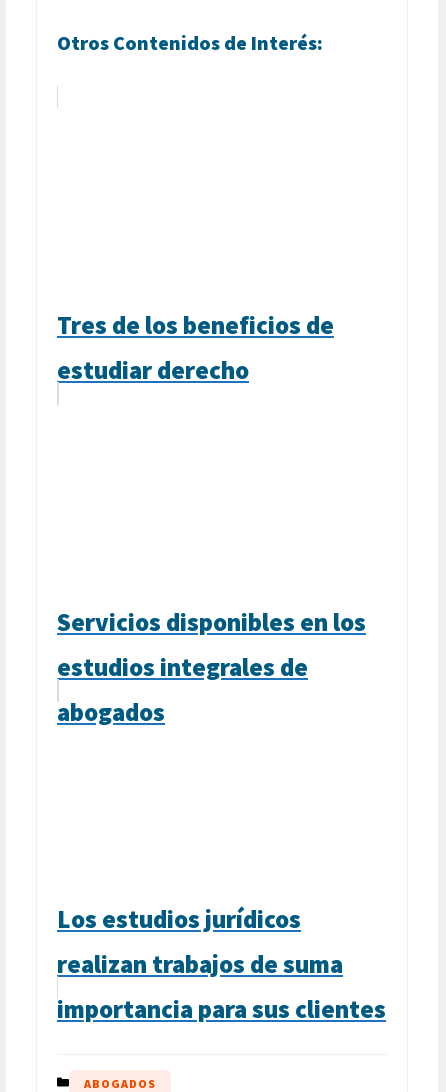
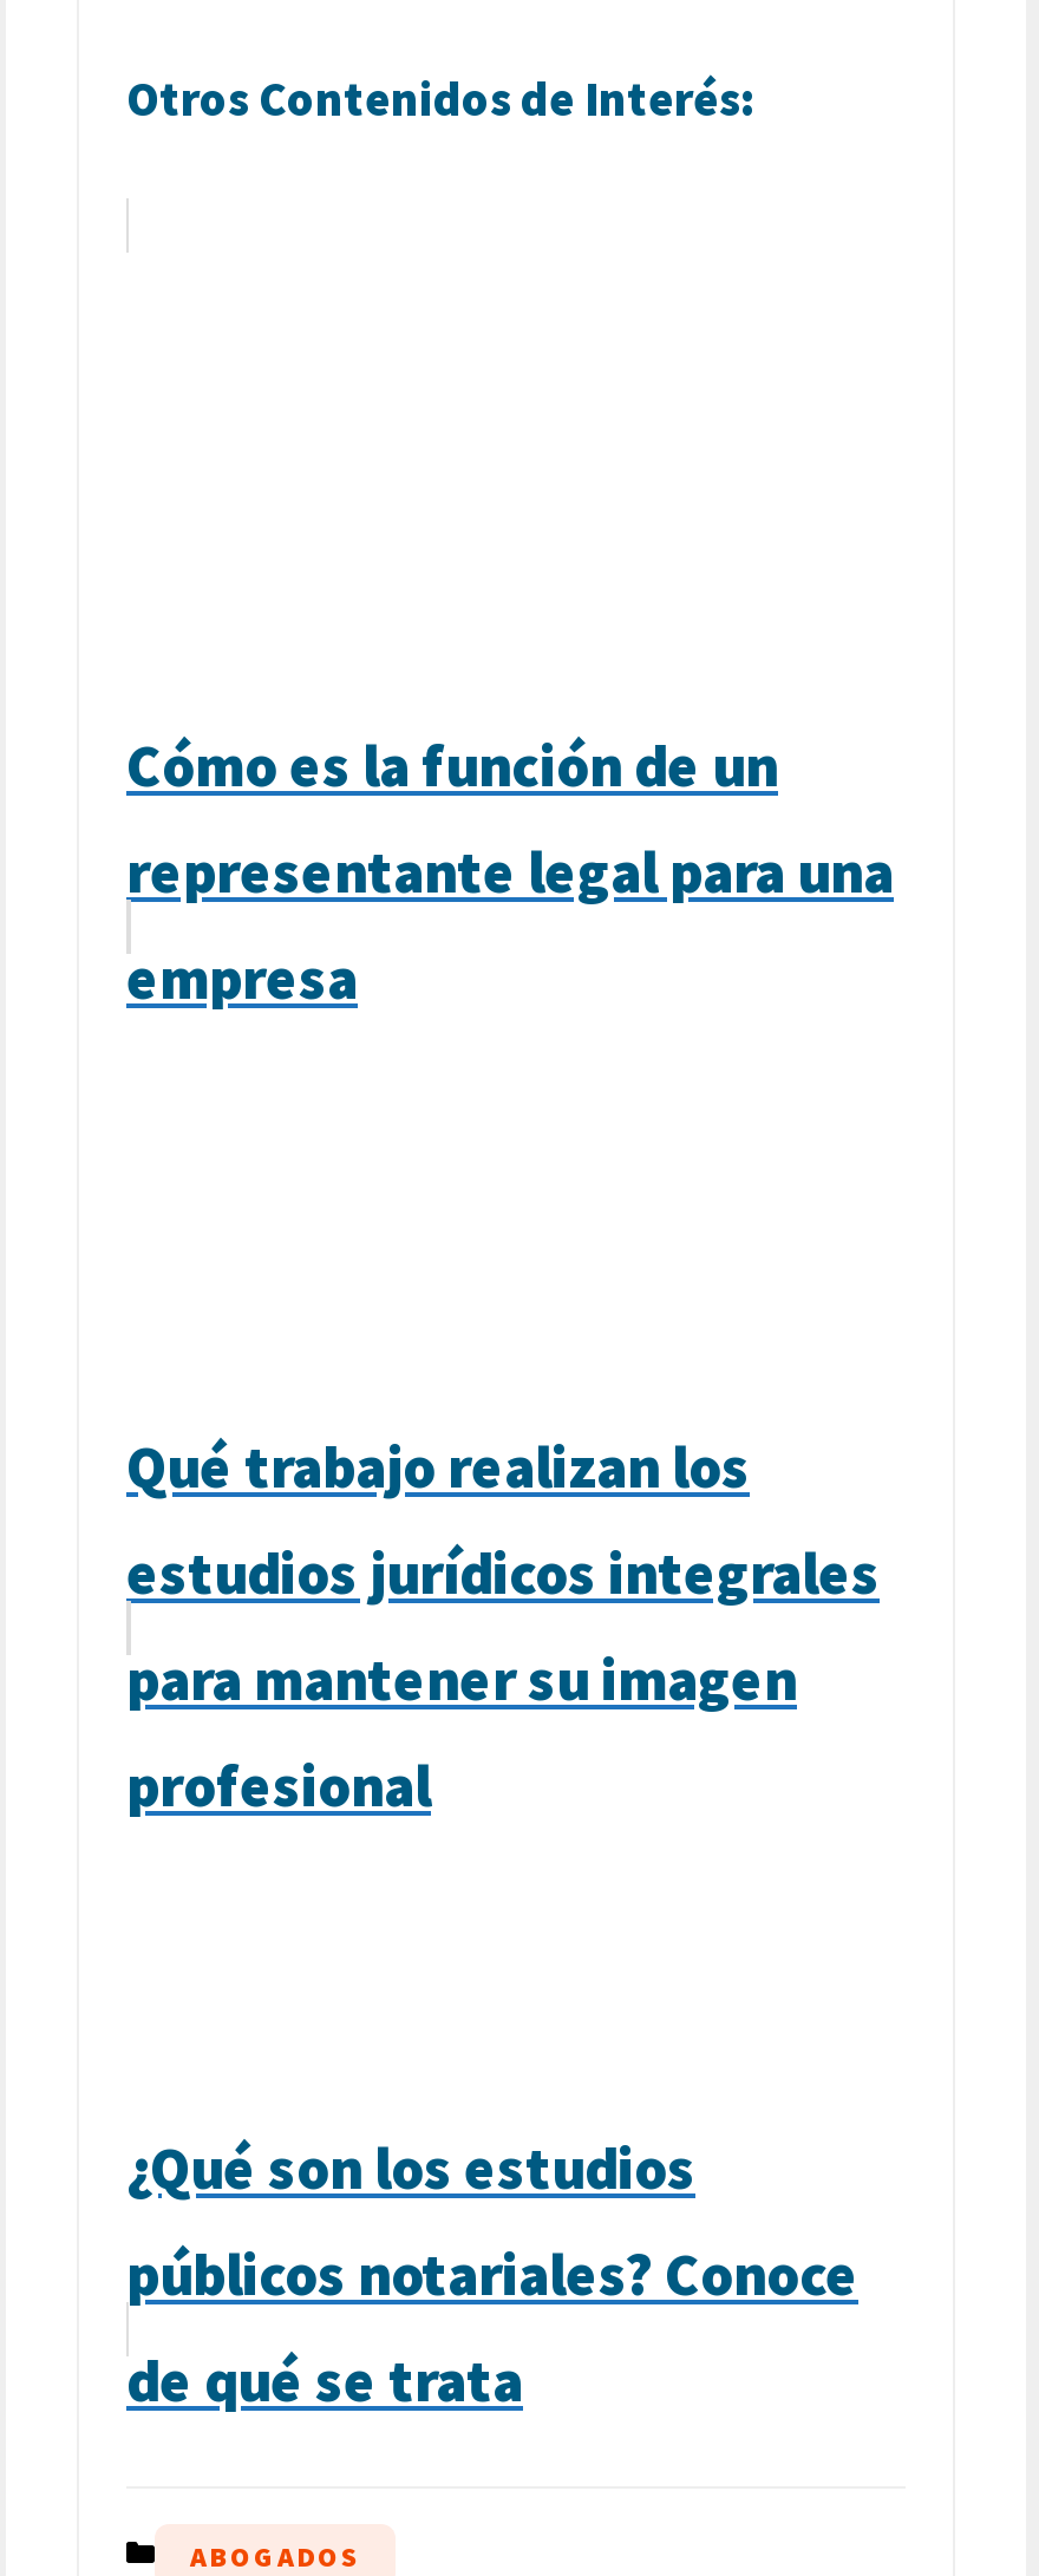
[57,309,334,386] Tres de los beneficios de | estudiar derecho -> [126,727,894,1015] Cómo es la función de un | representante legal para una | empresa
[57,606,366,728] Servicios disponibles en los | estudios integrales de | abogados -> [126,1428,880,1822] Qué trabajo realizan los | estudios jurídicos integrales | para mantener su imagen | profesional
[57,903,386,1025] Los estudios jurídicos | realizan trabajos de suma | importancia para sus clientes -> [126,2129,858,2417] ¿Qué son los estudios | públicos notariales? Conoce | de qué se trata

